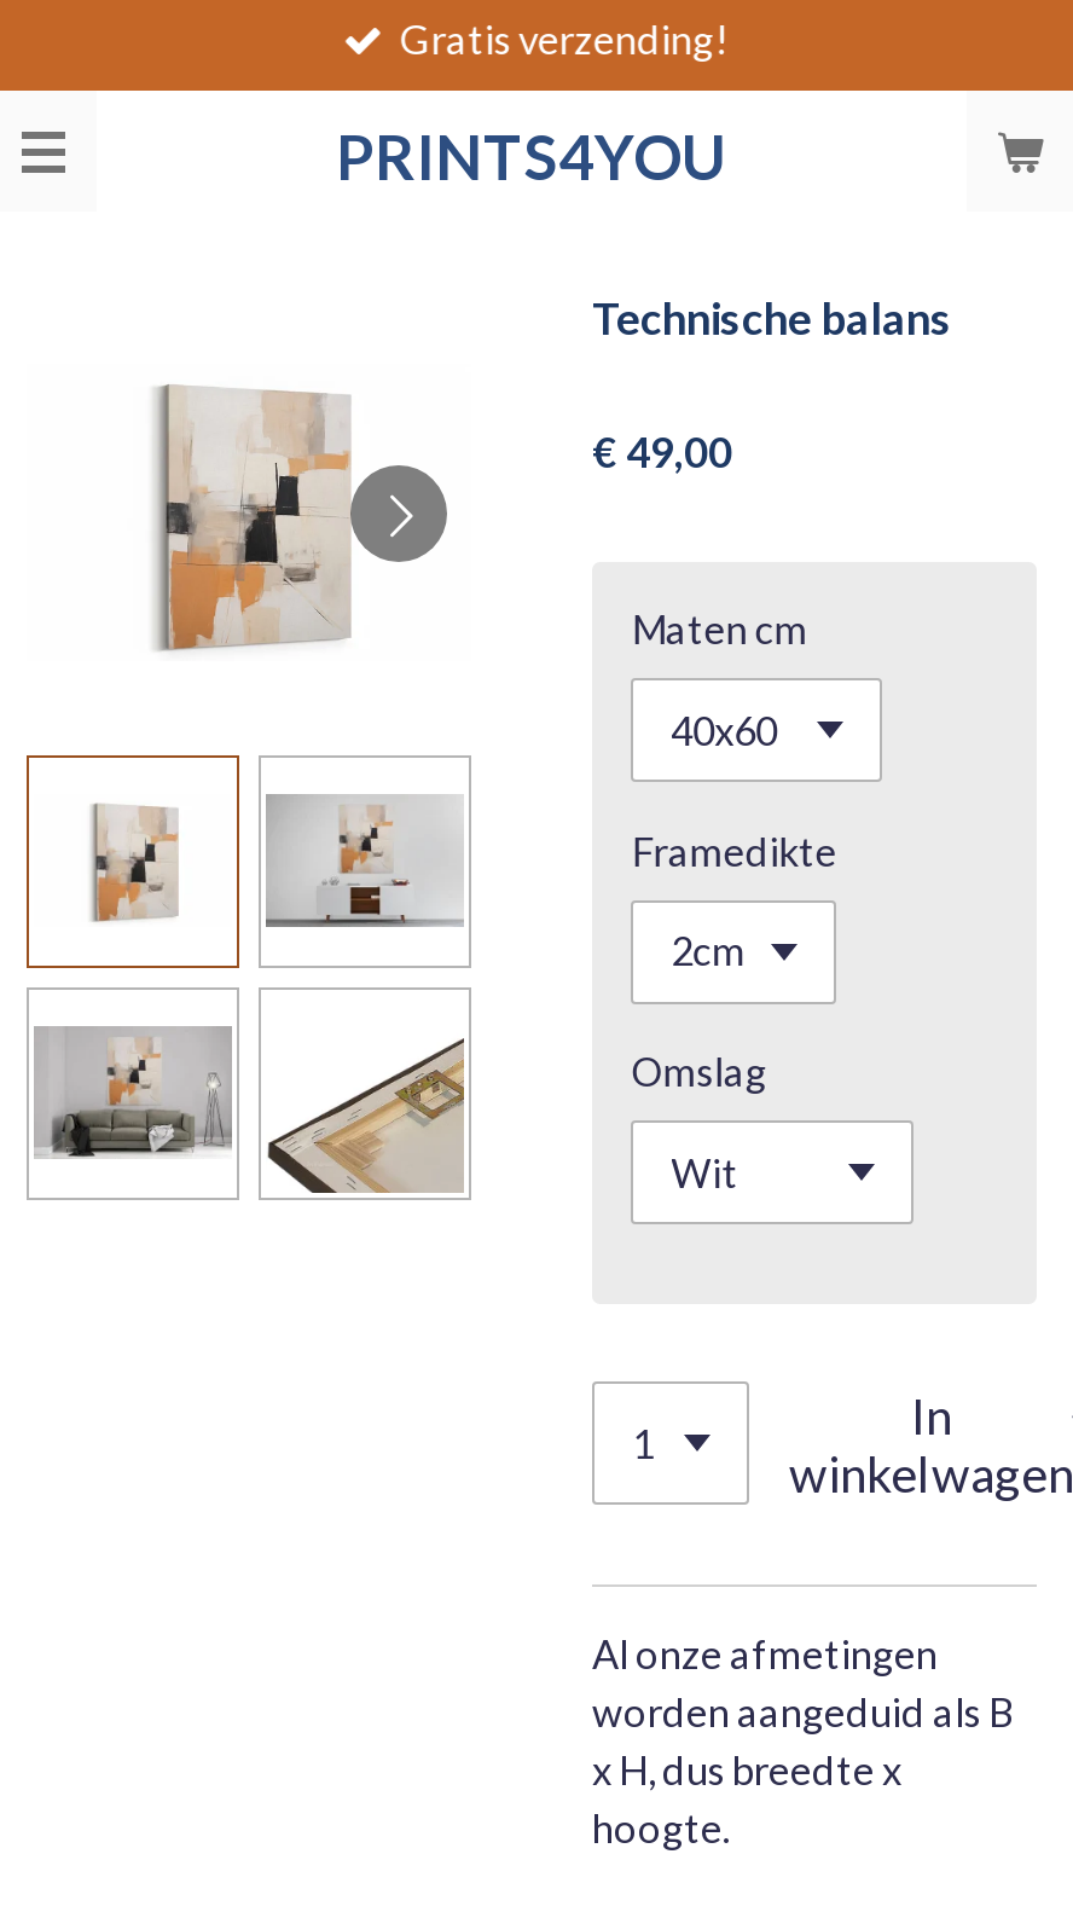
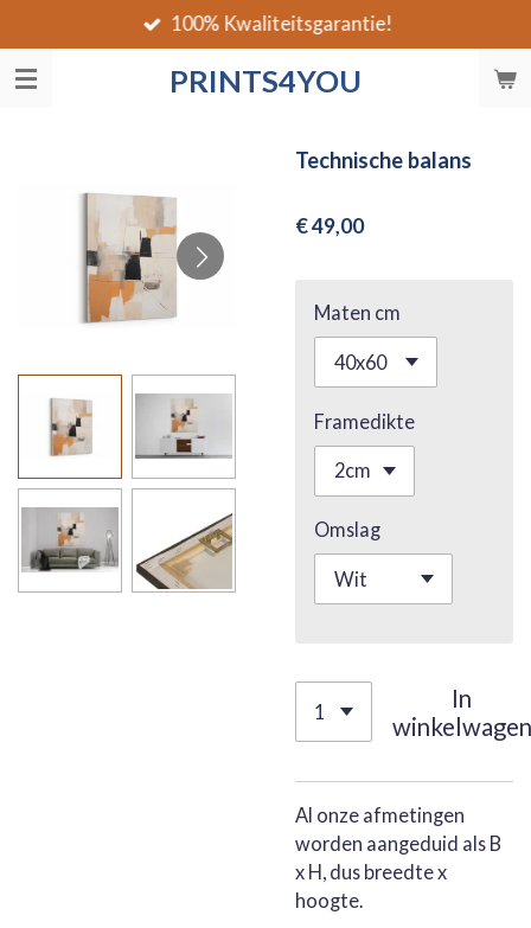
[379,17,708,63] Gratis verzending! -> [171,12,392,35] 100% Kwaliteitsgarantie!

